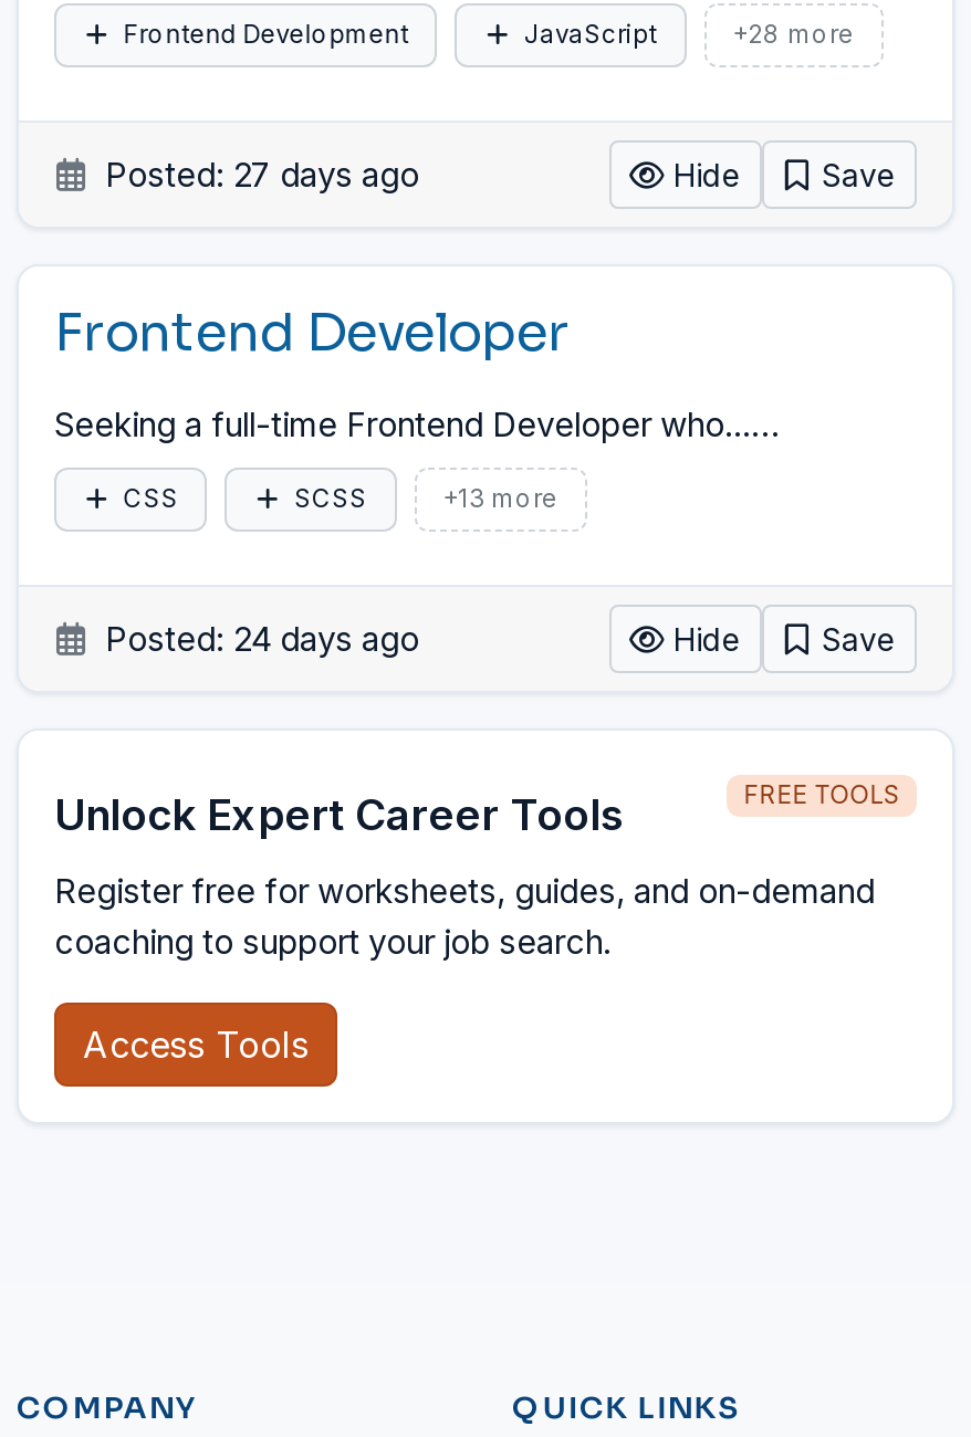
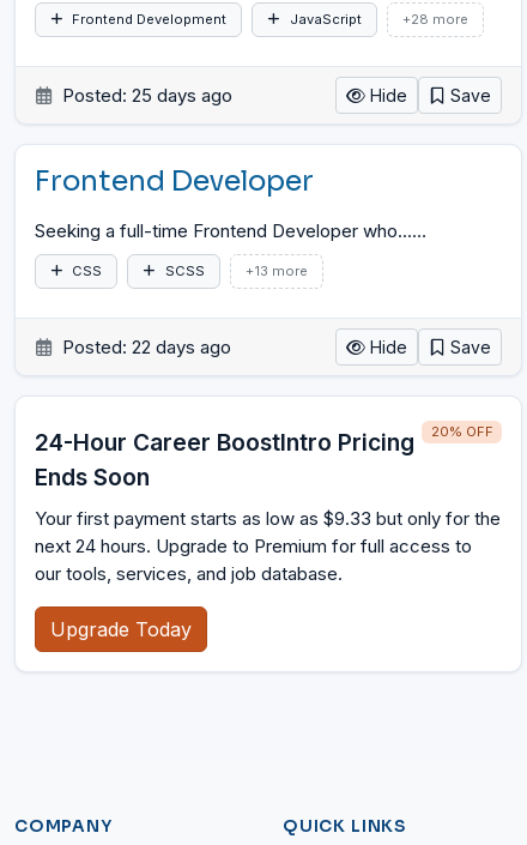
[96,154,419,196] Posted: 27 days ago -> [57,84,232,107] Posted: 25 days ago
[96,618,419,660] Posted: 24 days ago -> [57,336,231,358] Posted: 22 days ago
[54,779,901,841] FREE TOOLS | Unlock Expert Career Tools -> [35,423,493,491] 20% OFF | 24-Hour Career BoostIntro Pricing | Ends Soon
[54,870,875,963] Register free for worksheets, guides, and on-demand | coaching to support your job search. -> [35,507,501,585] Your first payment starts as low as $9.33 but only for the | next 24 hours. Upgrade to Premium for full access to | our tools, services, and job database.
[83,1022,309,1067] Access Tools -> [50,617,192,641] Upgrade Today

